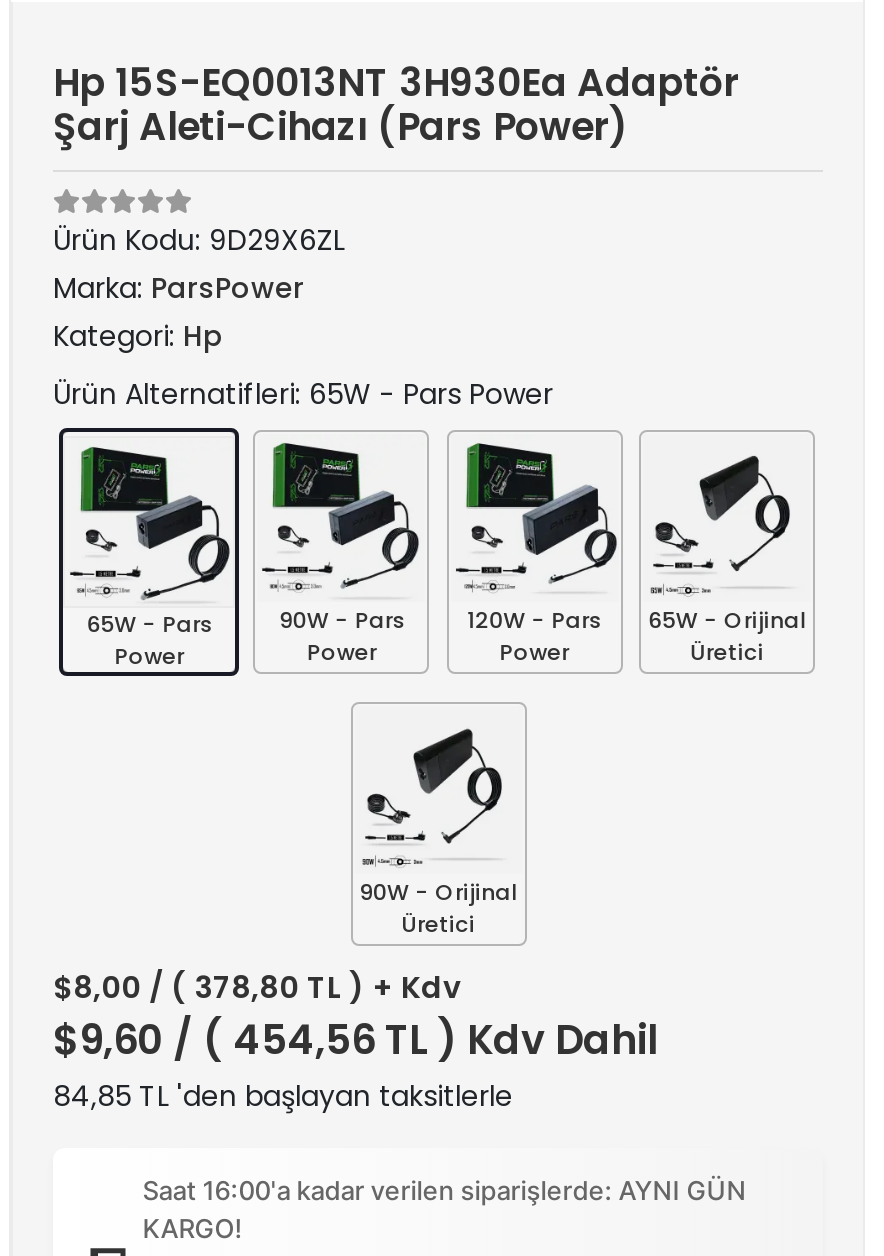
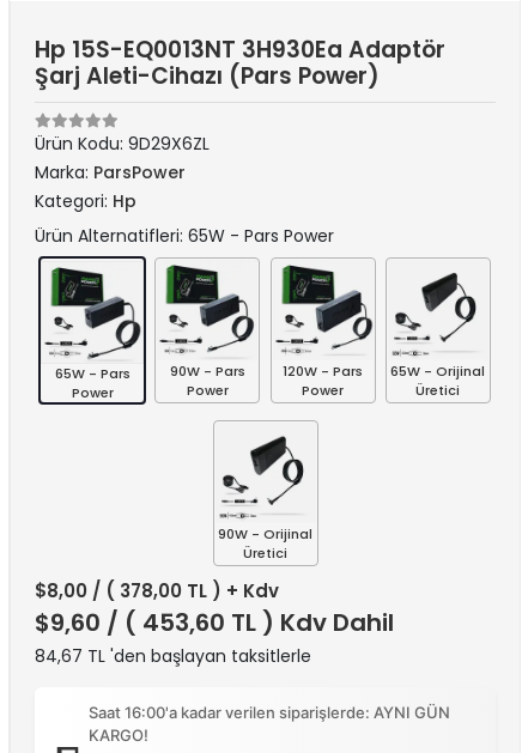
[53,966,461,1008] $8,00 / ( 378,80 TL ) + Kdv -> [35,578,279,603] $8,00 / ( 378,00 TL ) + Kdv
[53,1012,657,1068] $9,60 / ( 454,56 TL ) Kdv Dahil -> [35,606,394,639] $9,60 / ( 453,60 TL ) Kdv Dahil
[53,1076,513,1116] 84,85 TL 'den başlayan taksitlerle -> [35,644,311,668] 84,67 TL 'den başlayan taksitlerle

